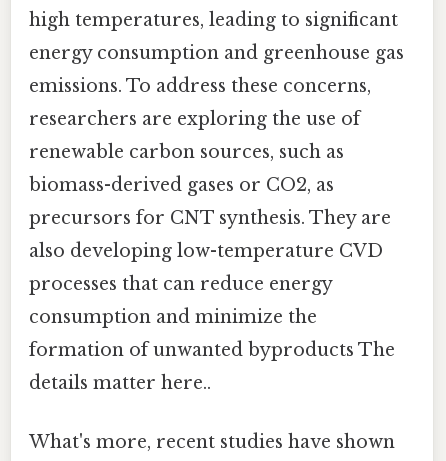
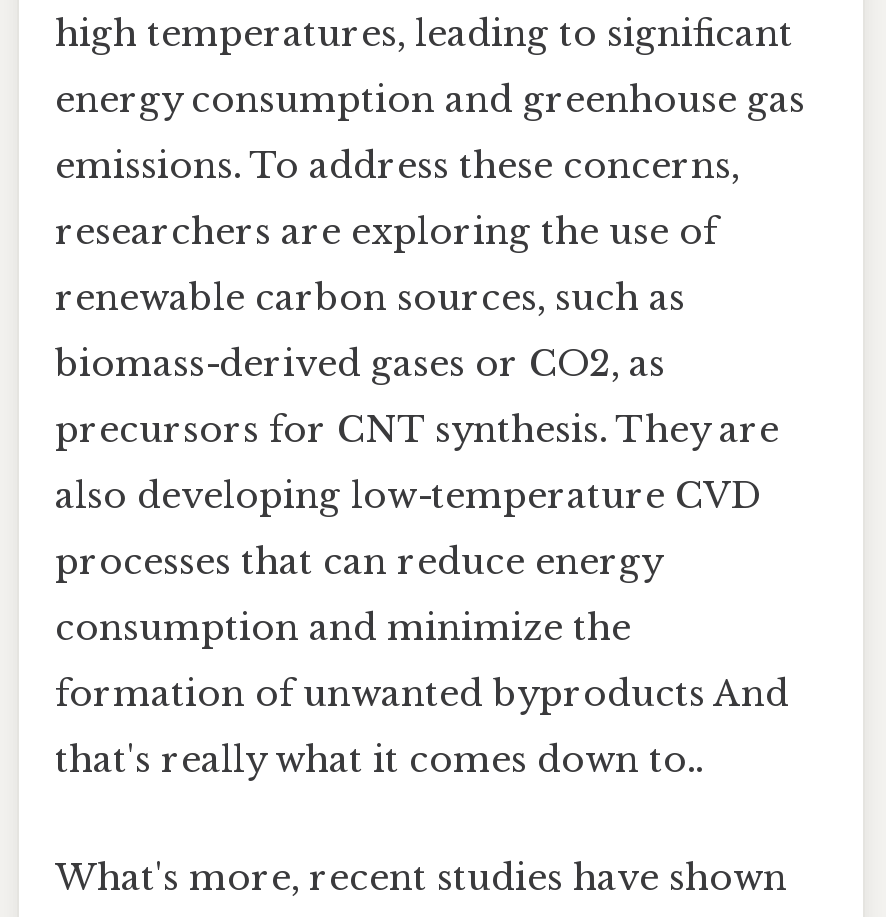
[29,339,395,361] formation of unwanted byproducts The -> [55,672,789,716] formation of unwanted byproducts And
[29,372,211,394] details matter here.. -> [55,738,703,782] that's really what it comes down to..

